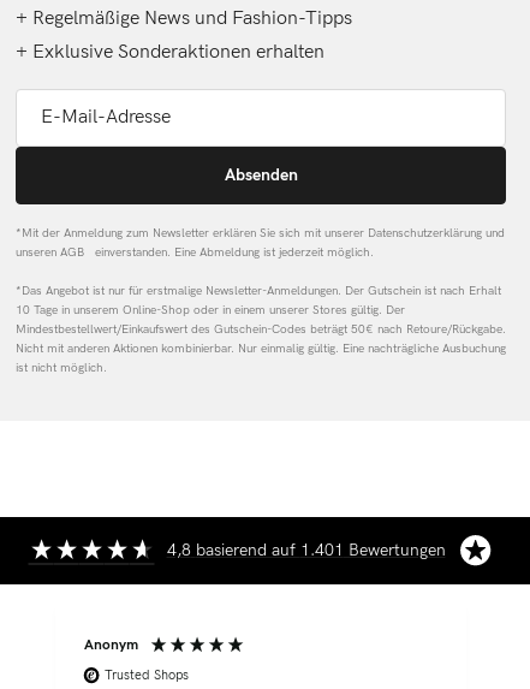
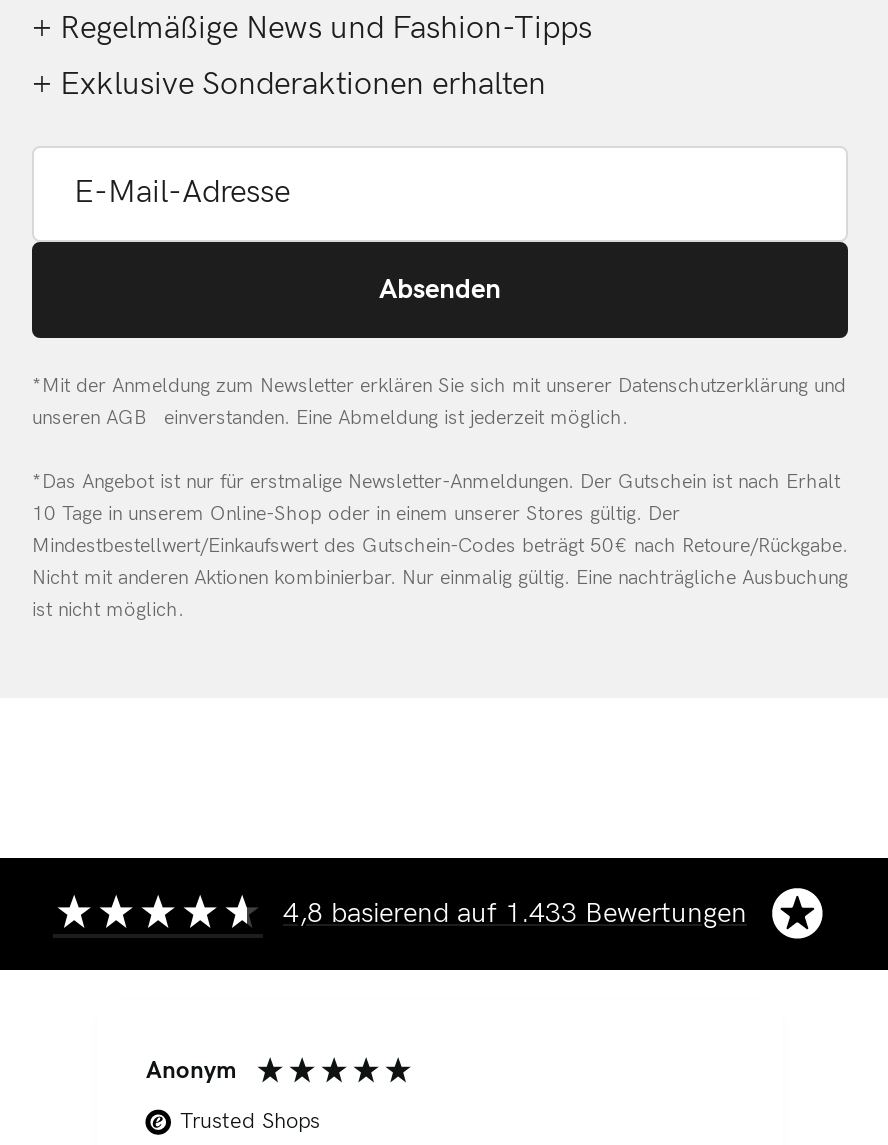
[166,540,445,560] 4,8 basierend auf 1.401 Bewertungen -> [283,897,747,931] 4,8 basierend auf 1.433 Bewertungen

